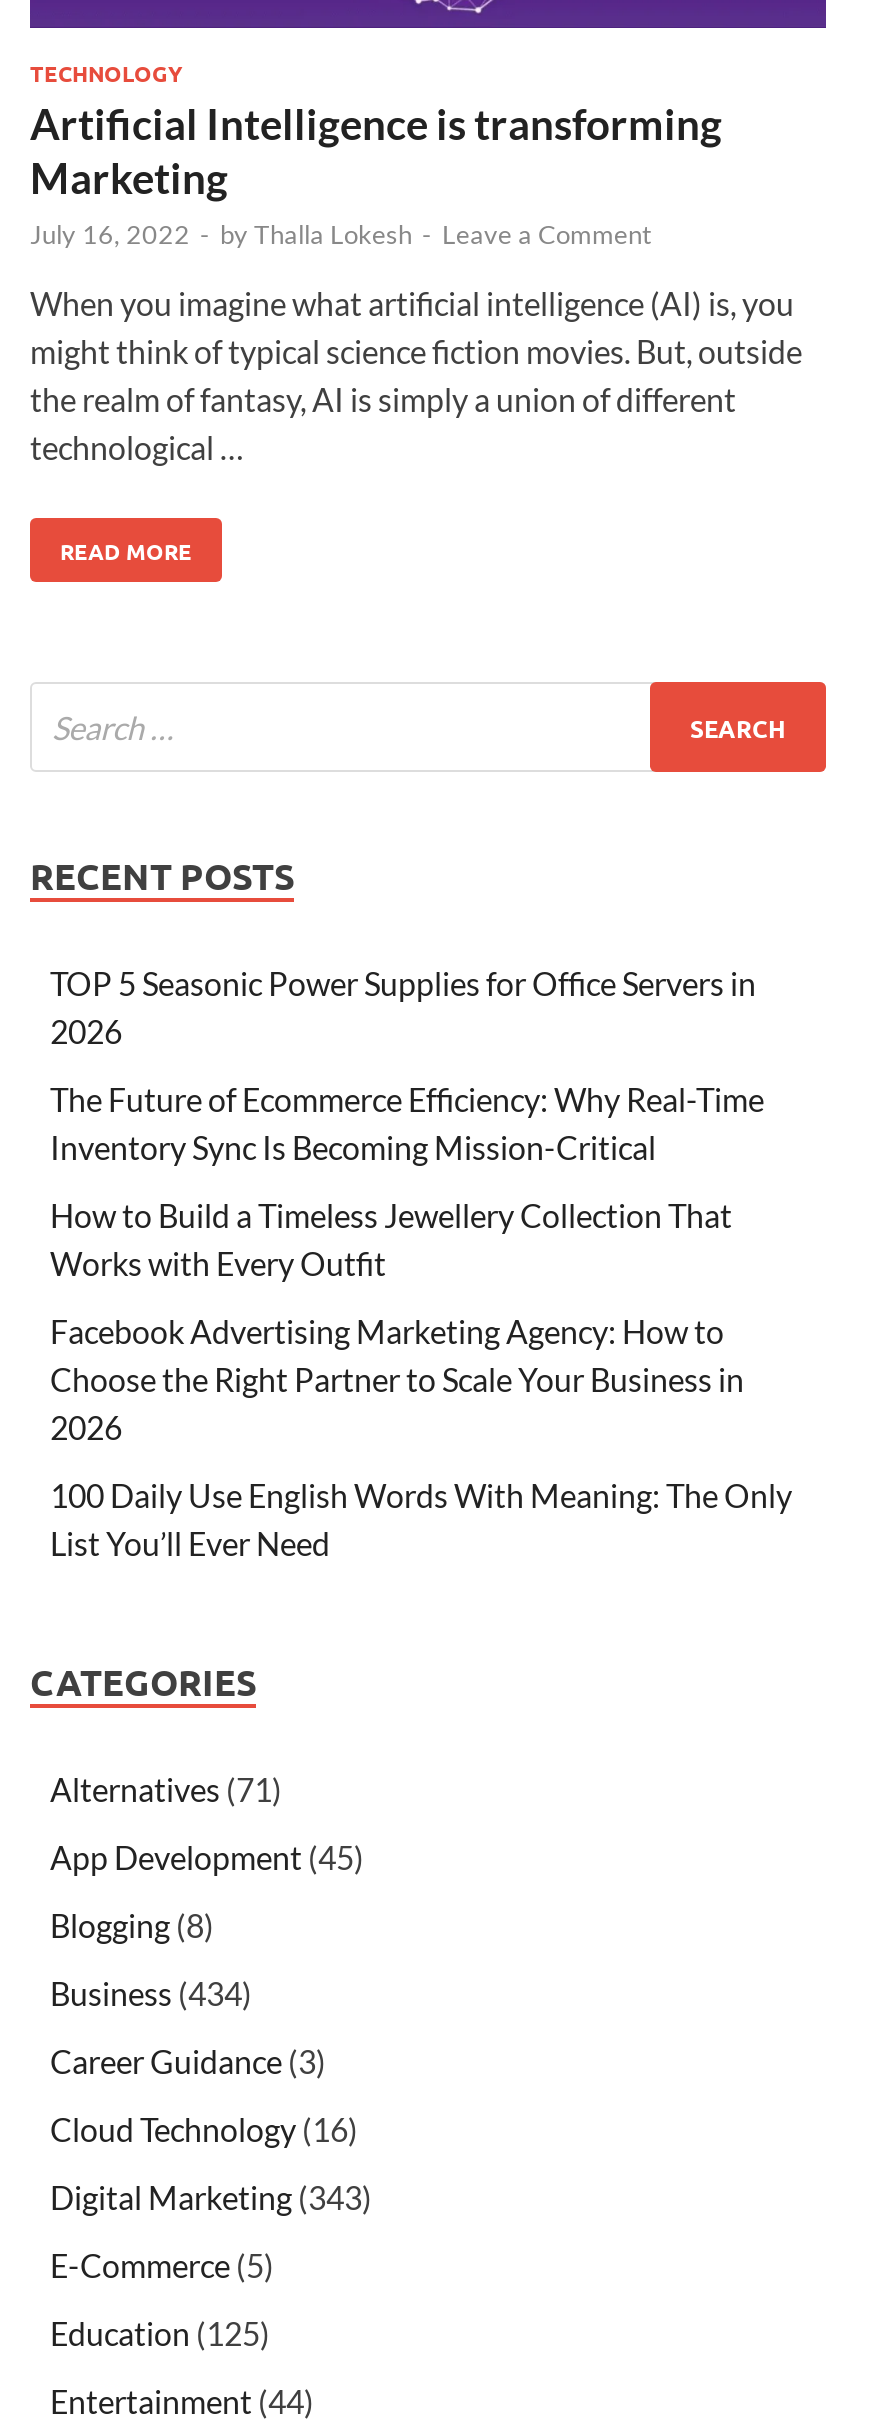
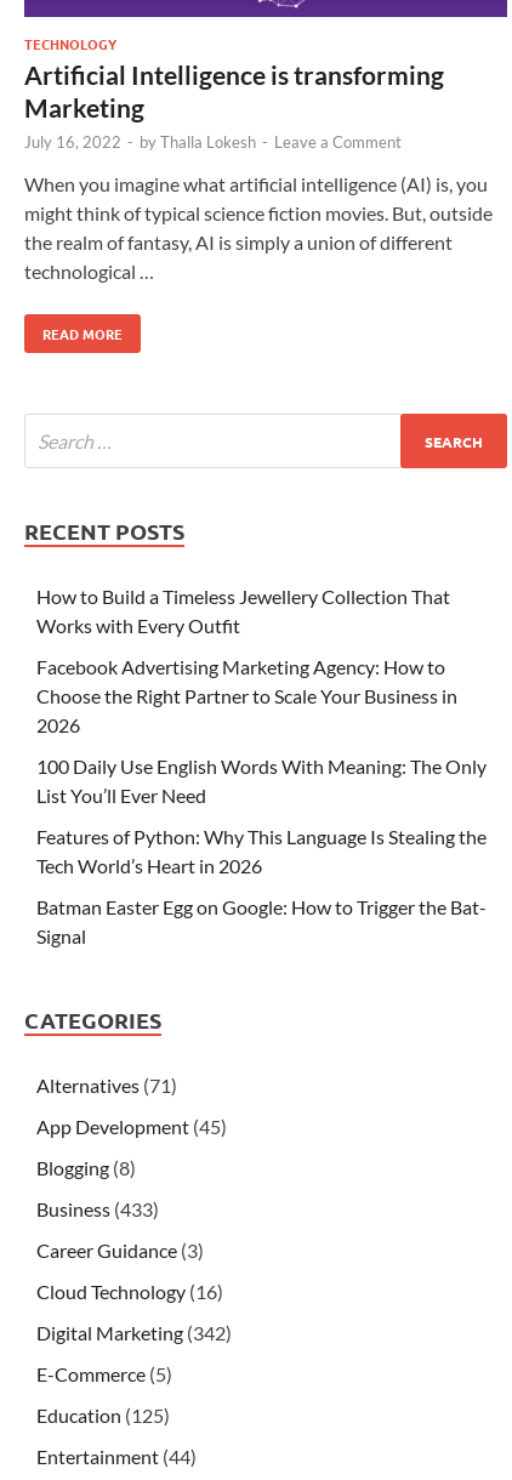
[50,965,764,1167] TOP 5 Seasonic Power Supplies for Office Servers in | 2026 | The Future of Ecommerce Efficiency: Why Real-Time | Inventory Sync Is Becoming Mission-Critical -> none
moved [50,1197,792,1563] -> [36,585,487,807]: How to Build a Timeless Jewellery Collection That | Works with Every Outfit | Facebook Advertising Marketing Agency: How to | Choose the Right Partner to Scale Your Business in | 2026 | 100 Daily Use English Words With Meaning: The Only | List You’ll Ever Need
none -> [36,825,487,948] Features of Python: Why This Language Is Stealing the | Tech World’s Heart in 2026 | Batman Easter Egg on Google: How to Trigger the Bat- | Signal
[50,1975,252,2013] Business (434) -> [36,1198,159,1221] Business (433)
[50,2179,372,2217] Digital Marketing (343) -> [36,1321,232,1344] Digital Marketing (342)

